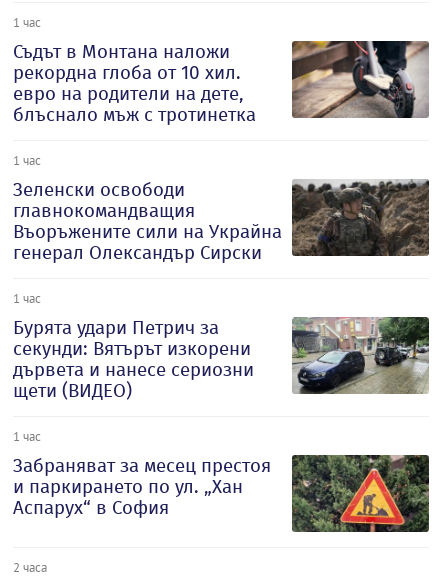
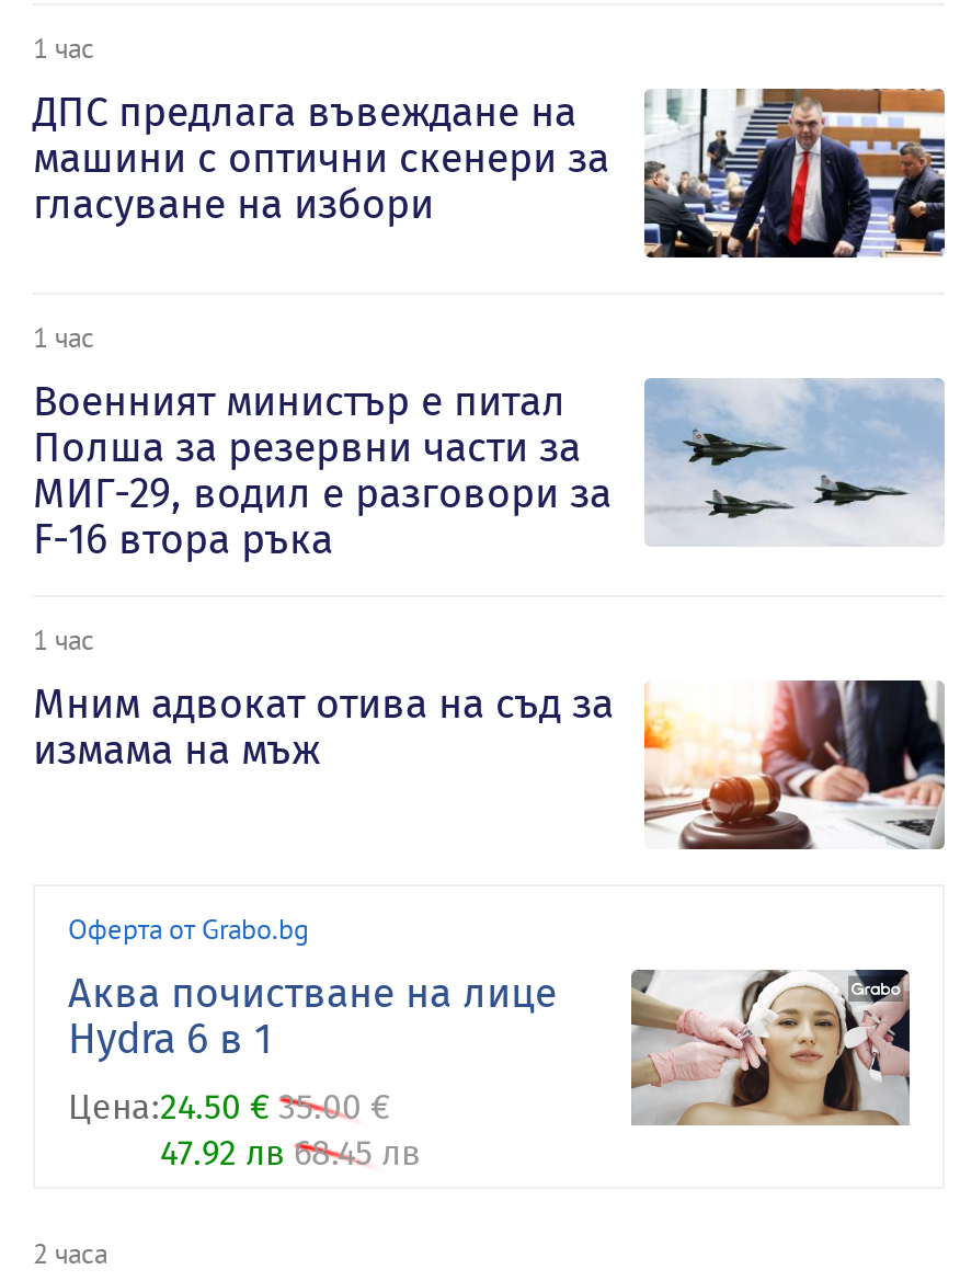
[13,40,430,126] [image] | Съдът в Монтана наложи | рекордна глоба от 10 хил. | евро на родители на дете, | блъснало мъж с тротинетка -> [33,85,945,259] [image] | ДПС предлага въвеждане на | машини с оптични скенери за | гласуване на избори
[13,178,430,264] [image] | Зеленски освободи | главнокомандващия | Въоръжените сили на Украйна | генерал Олександър Сирски -> [33,376,945,564] [image] | Военният министър е питал | Полша за резервни части за | МИГ-29, водил е разговори за | F-16 втора ръка
[13,316,429,402] [image] | Бурята удари Петрич за | секунди: Вятърът изкорени | дървета и нанесе сериозни | щети (ВИДЕО) -> [33,678,945,850] [image] | Мним адвокат отива на съд за | измама на мъж
[13,428,430,533] [image] | 1 час | Забраняват за месец престоя | и паркирането по ул. „Хан | Аспарух“ в София -> [68,910,945,1173] [image] | Оферта от Grabo.bg | Аква почистване на лице | Hydra 6 в 1 | Цена:24.50 € 35.00 € | 47.92 лв 68.45 лв

